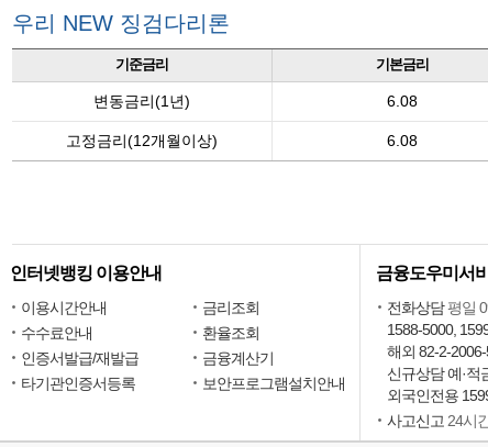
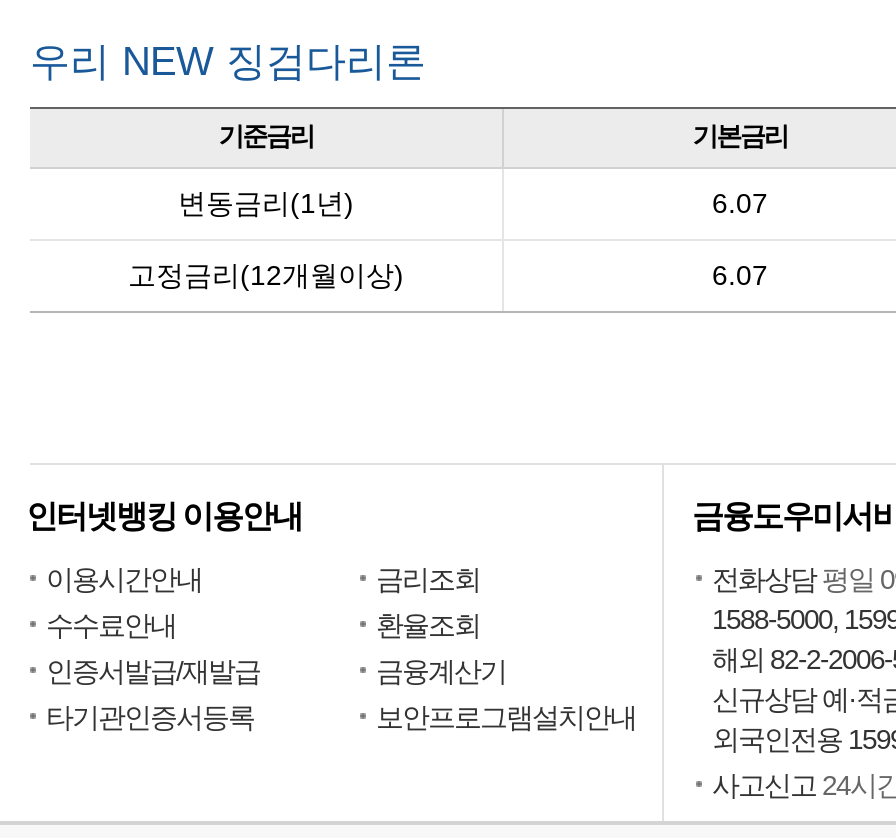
[387,93,418,110] 6.08 -> [712,188,768,220] 6.07
[387,132,418,150] 6.08 -> [712,260,768,292] 6.07

